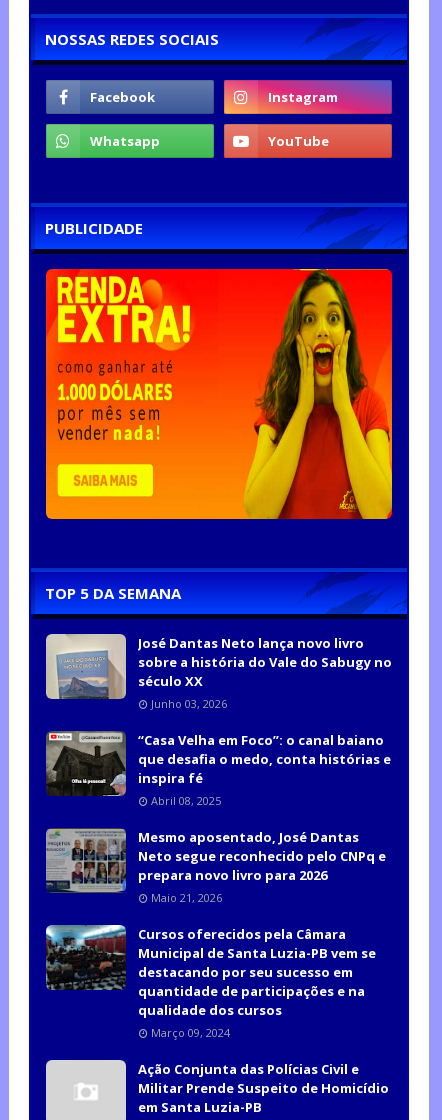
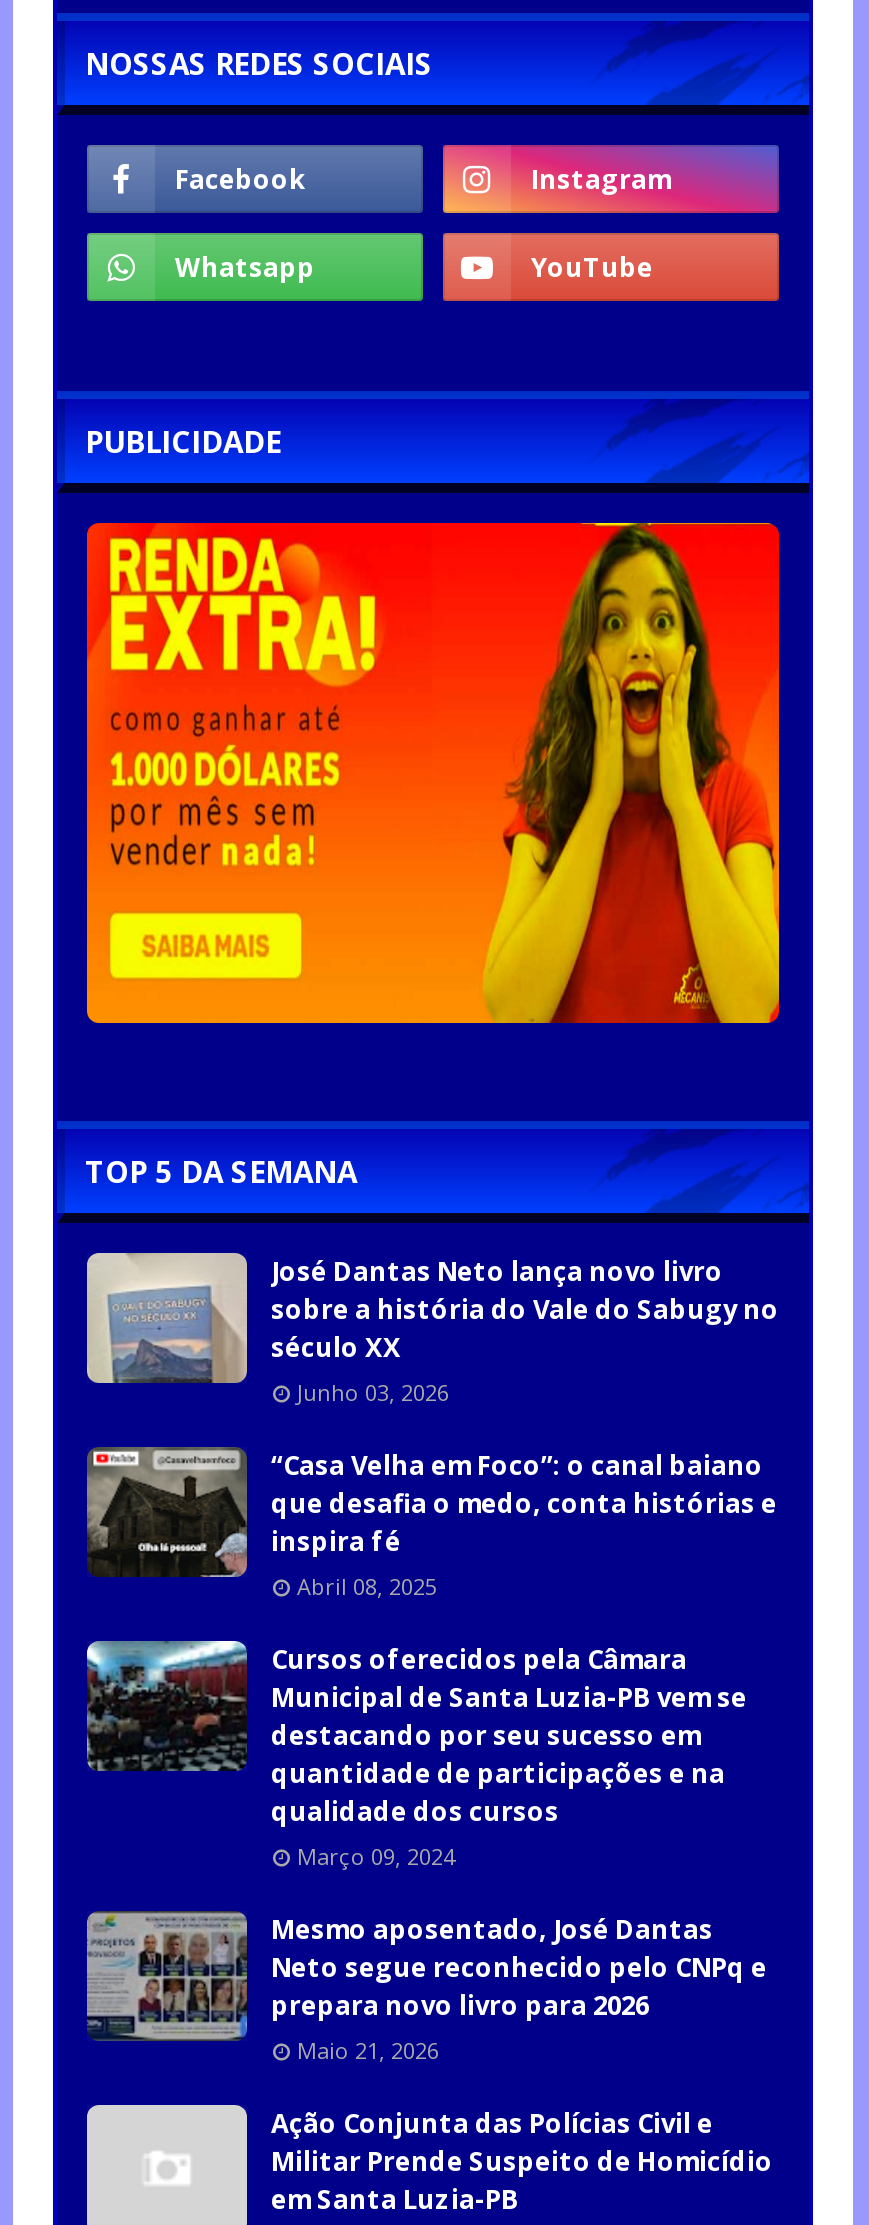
moved [46,828,386,905] -> [87,1910,767,2064]: [image] | Mesmo aposentado, José Dantas | Neto segue reconhecido pelo CNPq e | prepara novo livro para 2026 | Maio 21, 2026
moved [44,923,376,1040] -> [83,1637,747,1870]: [image] | Cursos oferecidos pela Câmara | Municipal de Santa Luzia-PB vem se | destacando por seu sucesso em | quantidade de participações e na | qualidade dos cursos | Março 09, 2024

